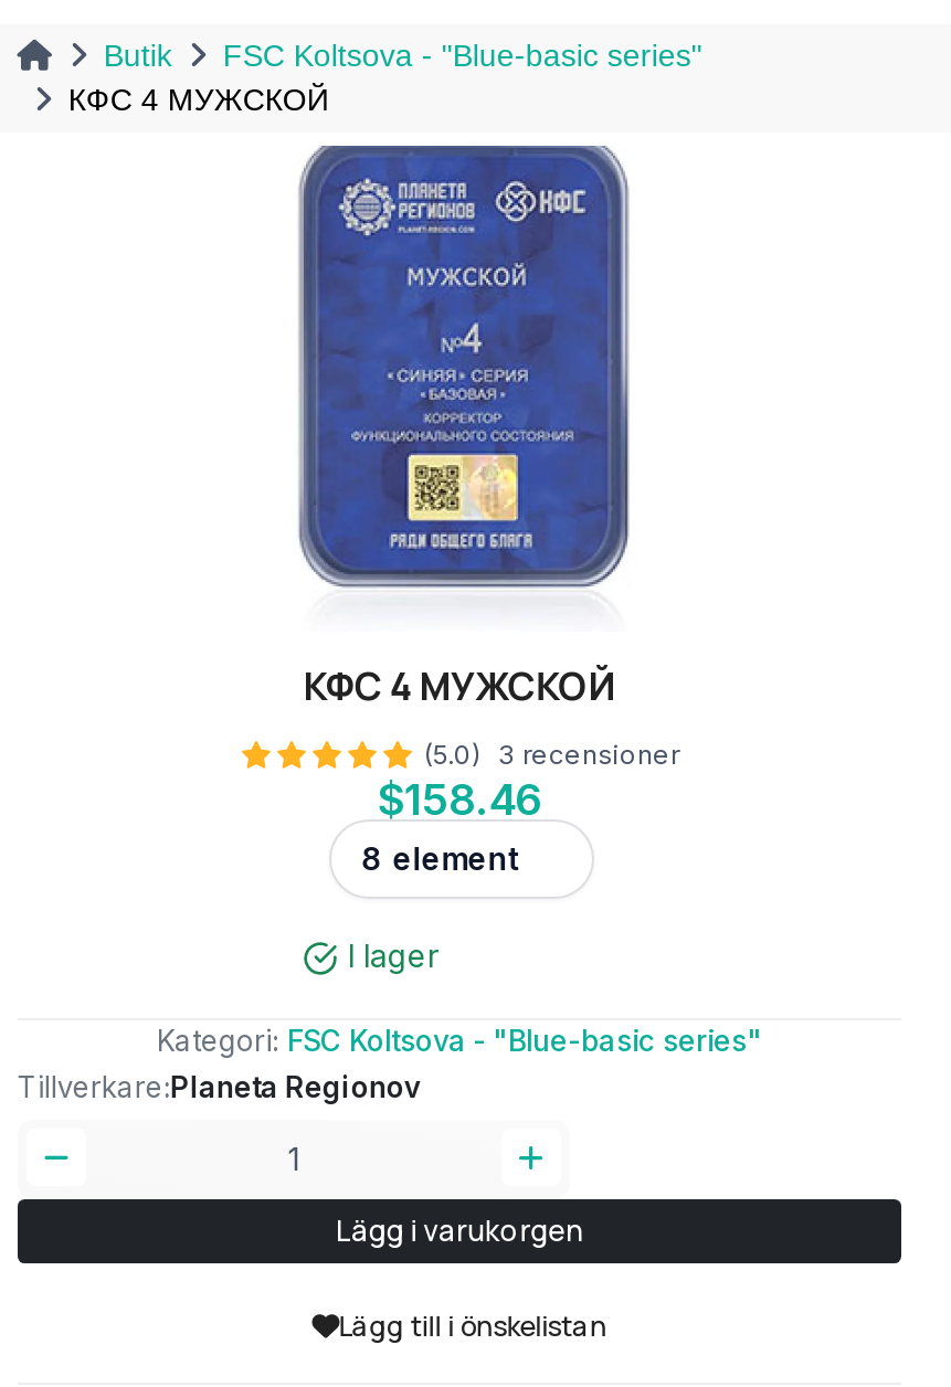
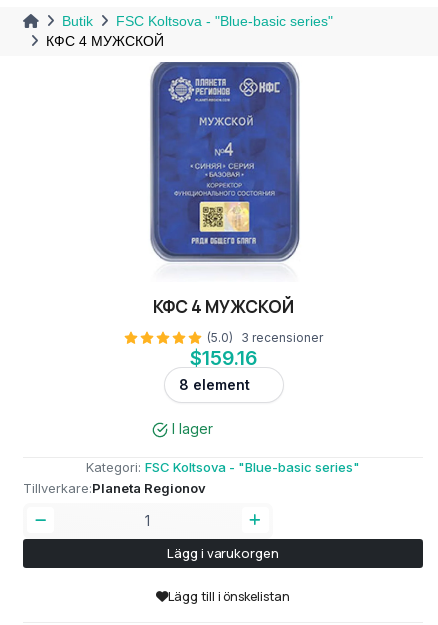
[378,773,541,826] $158.46 -> [189,346,256,370] $159.16

